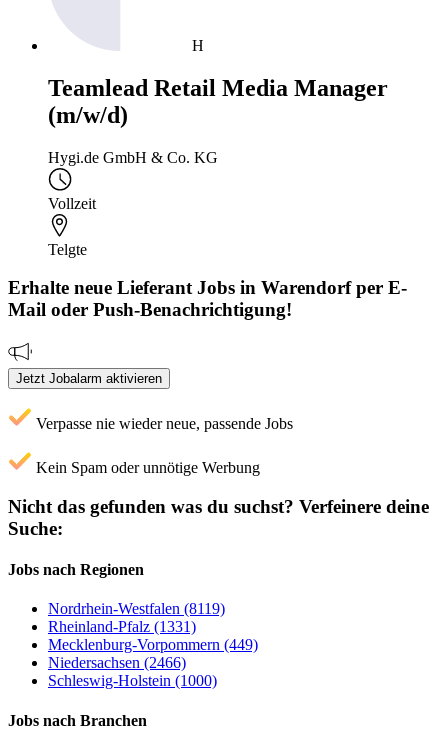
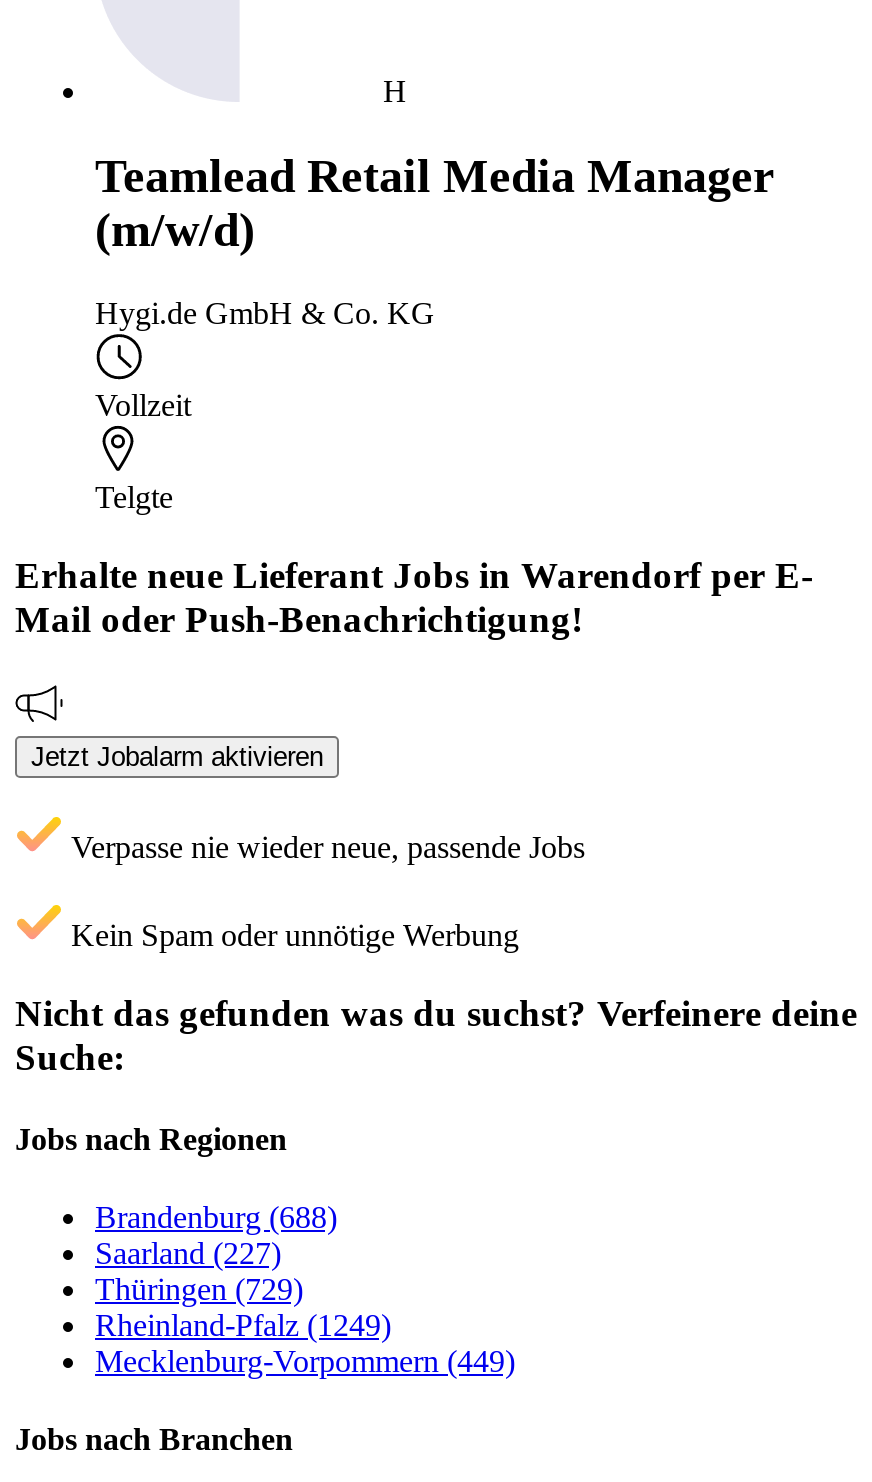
[48,600,225,635] Nordrhein-Westfalen (8119) | Rheinland-Pfalz (1331) -> [95,1201,391,1343] Brandenburg (688) | Saarland (227) | Thüringen (729) | Rheinland-Pfalz (1249)
moved [48,636,258,653] -> [95,1345,515,1379]: Mecklenburg-Vorpommern (449)
[48,654,217,689] Niedersachsen (2466) | Schleswig-Holstein (1000) -> none

